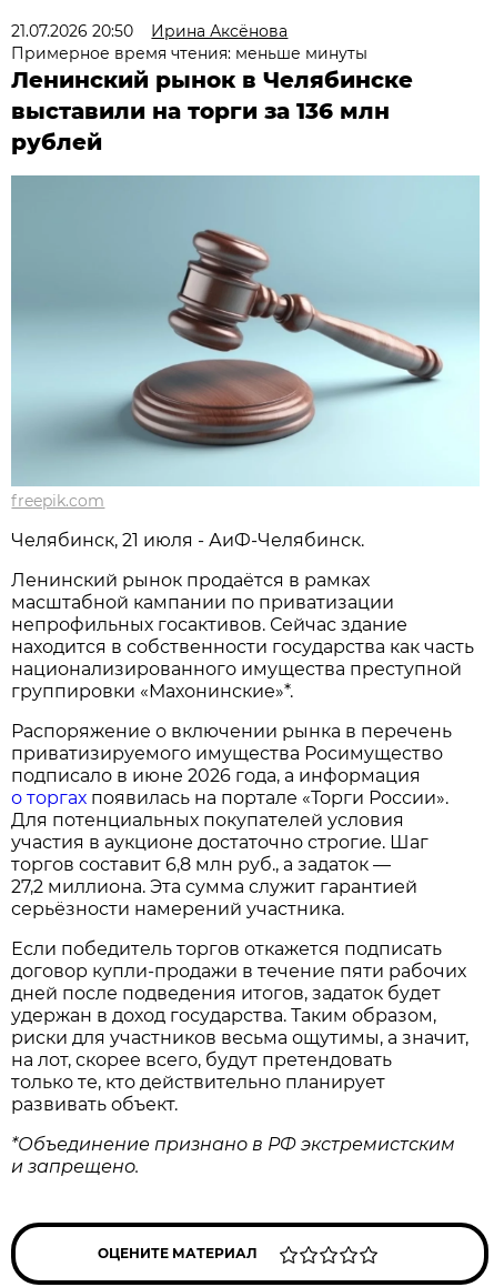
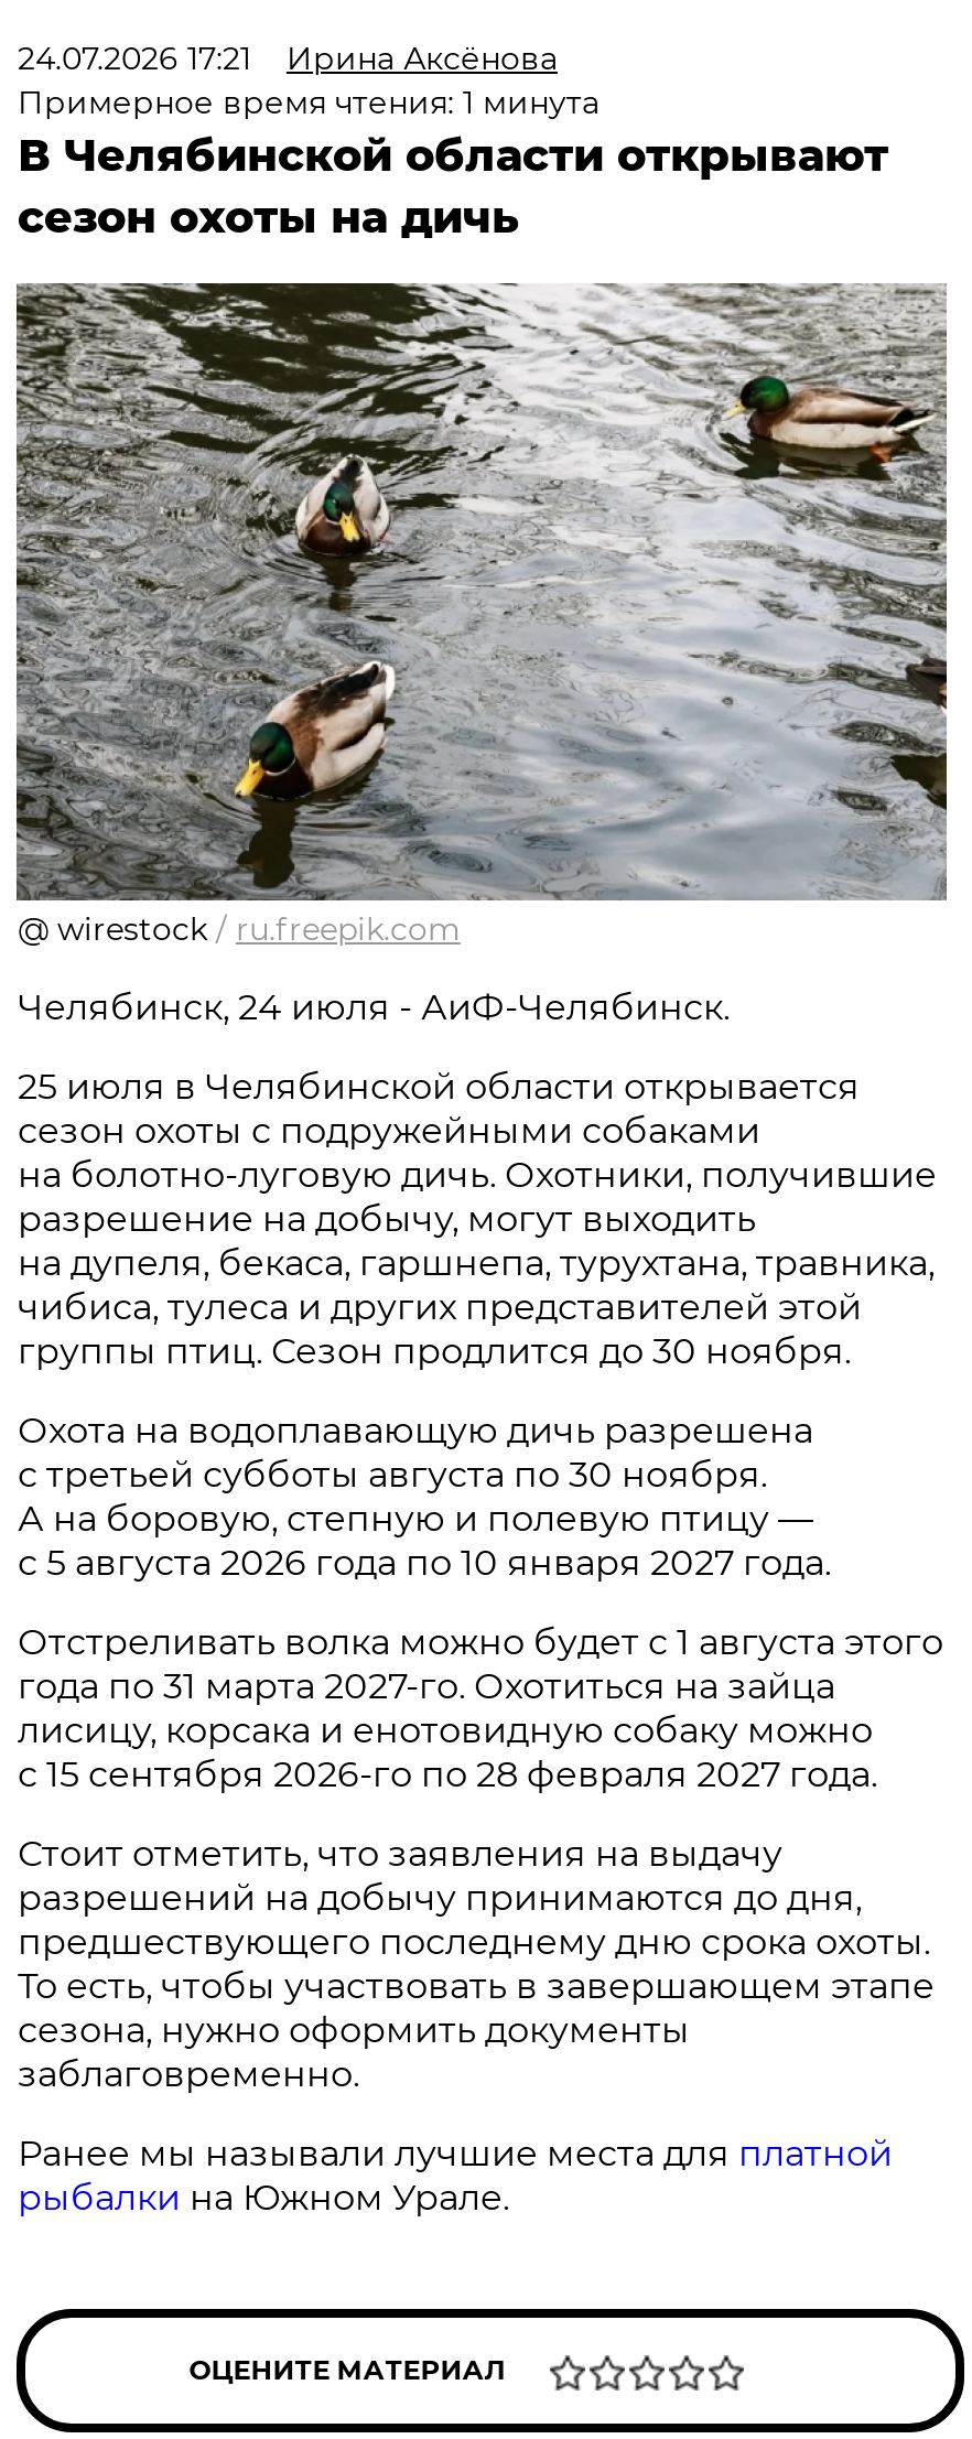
[12,21,288,41] 21.07.2026 20:50 Ирина Аксёнова -> [17,38,557,78] 24.07.2026 17:21 Ирина Аксёнова
[12,43,413,155] Примерное время чтения: меньше минуты | Ленинский рынок в Челябинске | выставили на торги за 136 млн | рублей -> [17,82,888,243] Примерное время чтения: 1 минута | В Челябинской области открывают | сезон охоты на дичь
[10,174,480,1177] [image] | freepik.com | Челябинск, 21 июля - АиФ-Челябинск. | Ленинский рынок продаётся в рамках | масштабной кампании по приватизации | непрофильных госактивов. Сейчас здание | находится в собственности государства как часть | национализированного имущества преступной | группировки «Махонинские»*. | Распоряжение о включении рынка в перечень | приватизируемого имущества Росимущество | подписало в июне 2026 года, а информация | о торгах появилась на портале «Торги России». | Для потенциальных покупателей условия | участия в аукционе достаточно строгие. Шаг | торгов составит 6,8 млн руб., а задаток — | 27,2 миллиона. Эта сумма служит гарантией | серьёзности намерений участника. | Если победитель торгов откажется подписать | договор купли‑продажи в течение пяти рабочих | дней после подведения итогов, задаток будет | удержан в доход государства. Таким образом, | риски для участников весьма ощутимы, а значит, | на лот, скорее всего, будут претендовать | только те, кто действительно планирует | развивать объект. | *Объединение признано в РФ экстремистским | и запрещено. -> [14,281,949,2218] [image] | @ wirestock / ru.freepik.com | Челябинск, 24 июля - АиФ-Челябинск. | 25 июля в Челябинской области открывается | сезон охоты с подружейными собаками | на болотно‑луговую дичь. Охотники, получившие | разрешение на добычу, могут выходить | на дупеля, бекаса, гаршнепа, турухтана, травника, | чибиса, тулеса и других представителей этой | группы птиц. Сезон продлится до 30 ноября. | Охота на водоплавающую дичь разрешена | с третьей субботы августа по 30 ноября. | А на боровую, степную и полевую птицу — | с 5 августа 2026 года по 10 января 2027 года. | Отстреливать волка можно будет с 1 августа этого | года по 31 марта 2027-го. Охотиться на зайца | лисицу, корсака и енотовидную собаку можно | с 15 сентября 2026-го по 28 февраля 2027 года. | Стоит отметить, что заявления на выдачу | разрешений на добычу принимаются до дня, | предшествующего последнему дню срока охоты. | То есть, чтобы участвовать в завершающем этапе | сезона, нужно оформить документы | заблаговременно. | Ранее мы называли лучшие места для платной | рыбалки на Южном Урале.

